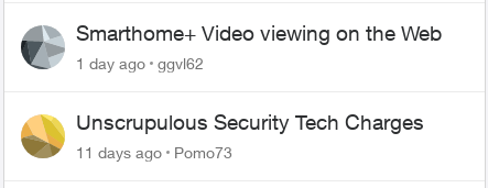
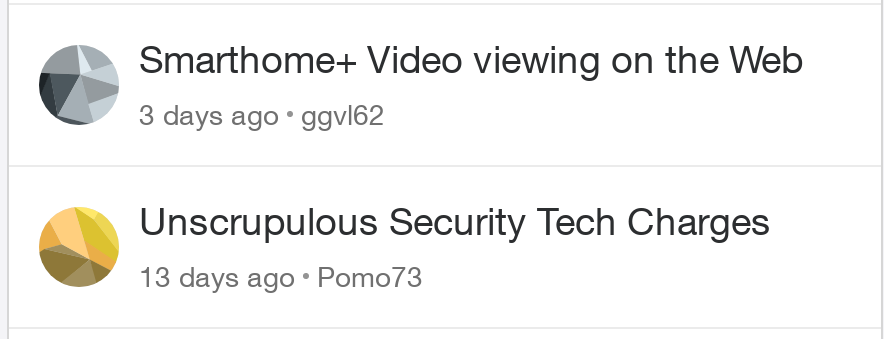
[76,54,204,73] 1 day ago ggvl62 -> [139,97,385,131] 3 days ago ggvl62
[76,143,232,162] 11 days ago Pomo73 -> [139,259,423,293] 13 days ago Pomo73

